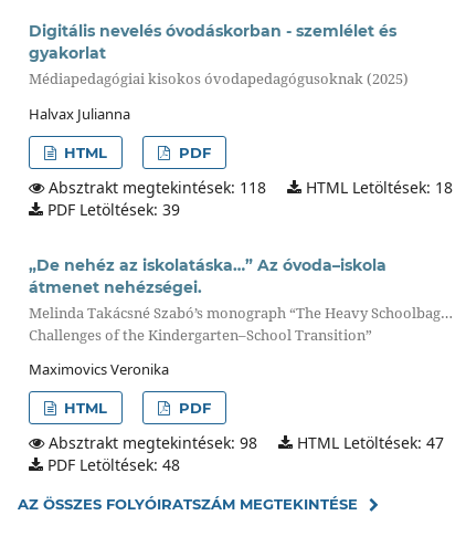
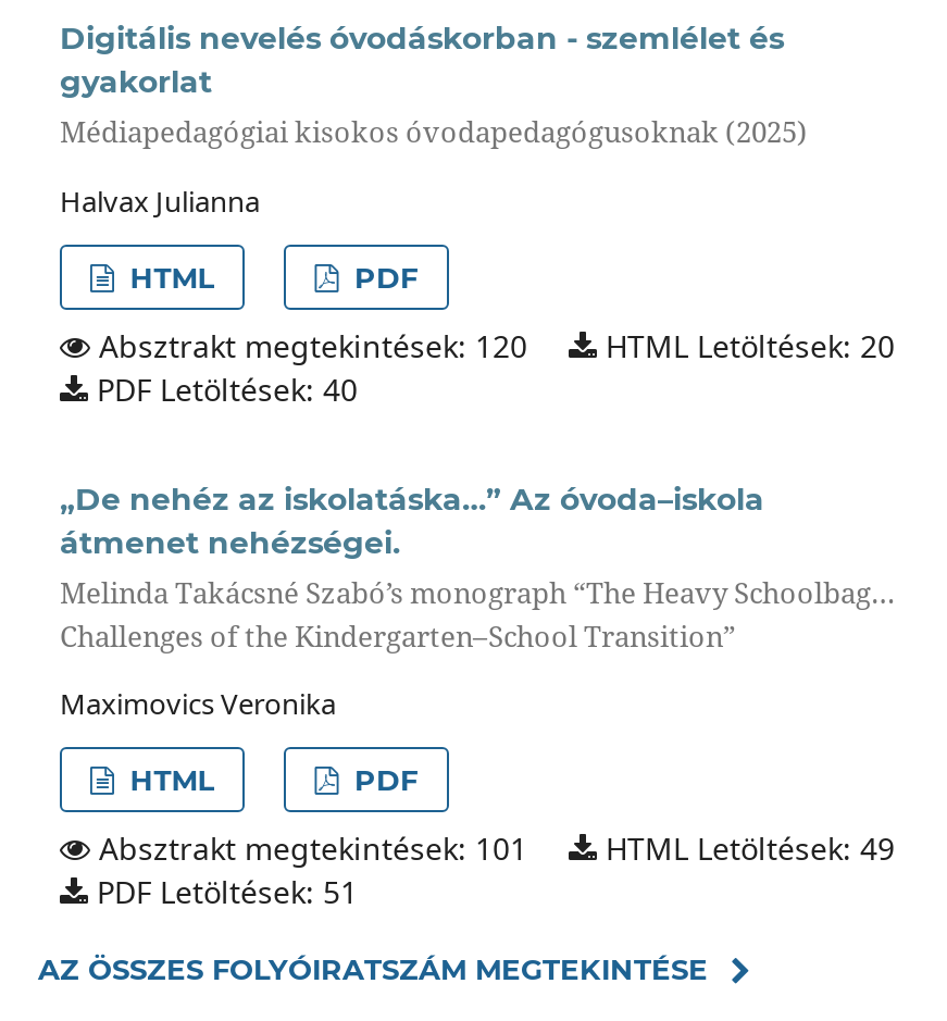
[44,176,271,197] Absztrakt megtekintések: 118 -> [90,324,536,365] Absztrakt megtekintések: 120
[301,176,453,197] HTML Letöltések: 18 -> [597,324,895,365] HTML Letöltések: 20
[43,198,180,219] PDF Letöltések: 39 -> [88,368,358,409] PDF Letöltések: 40
[44,432,262,453] Absztrakt megtekintések: 98 -> [90,828,536,869] Absztrakt megtekintések: 101
[293,432,444,453] HTML Letöltések: 47 -> [597,828,895,869] HTML Letöltések: 49
[43,454,180,475] PDF Letöltések: 48 -> [88,871,358,913] PDF Letöltések: 51

